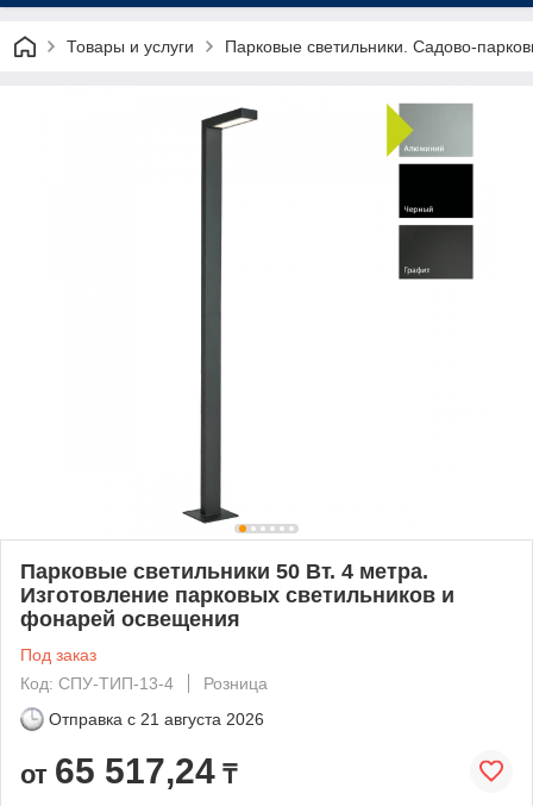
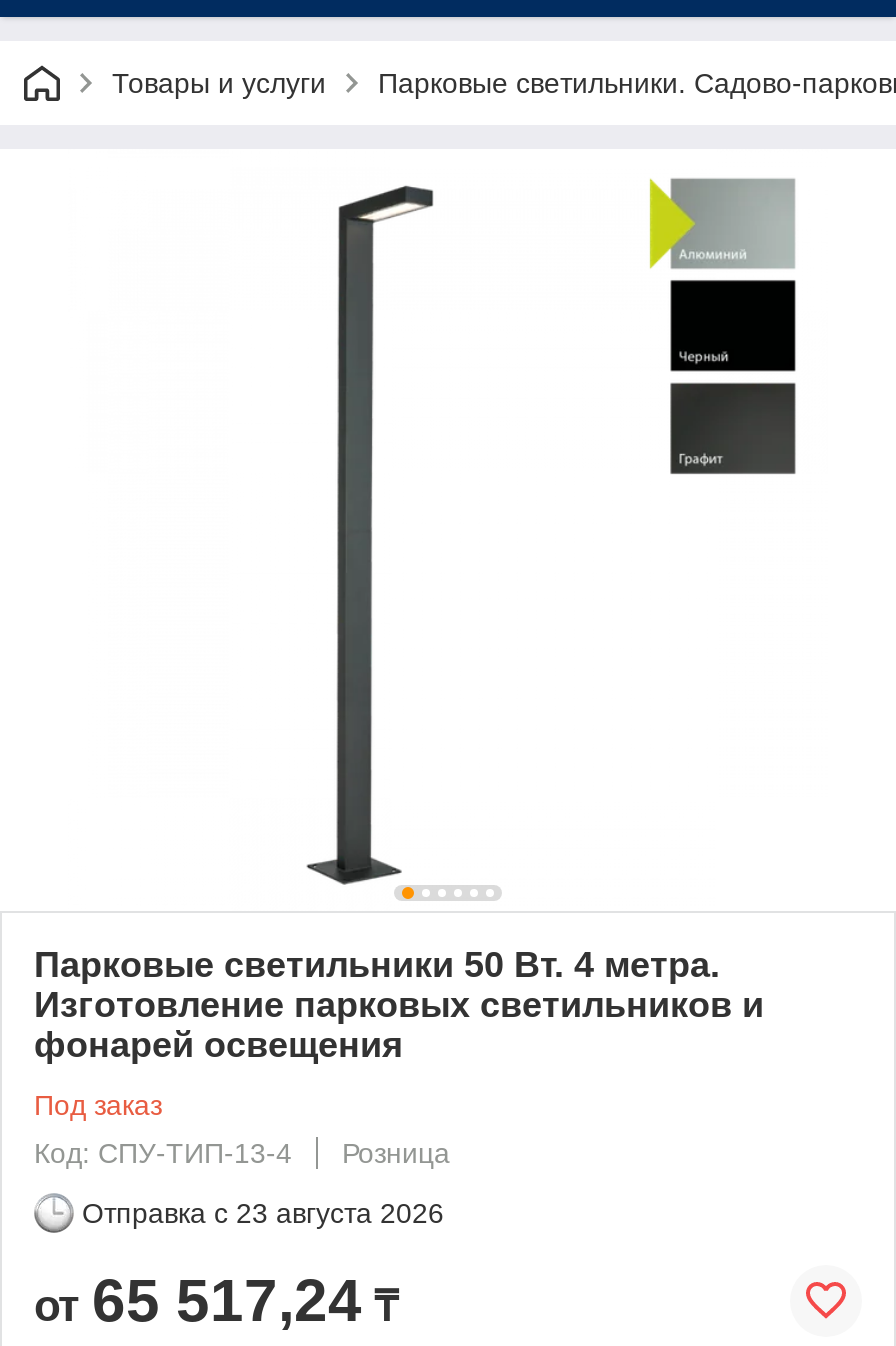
[49,709,264,728] Отправка с 21 августа 2026 -> [82,1197,444,1229] Отправка с 23 августа 2026

